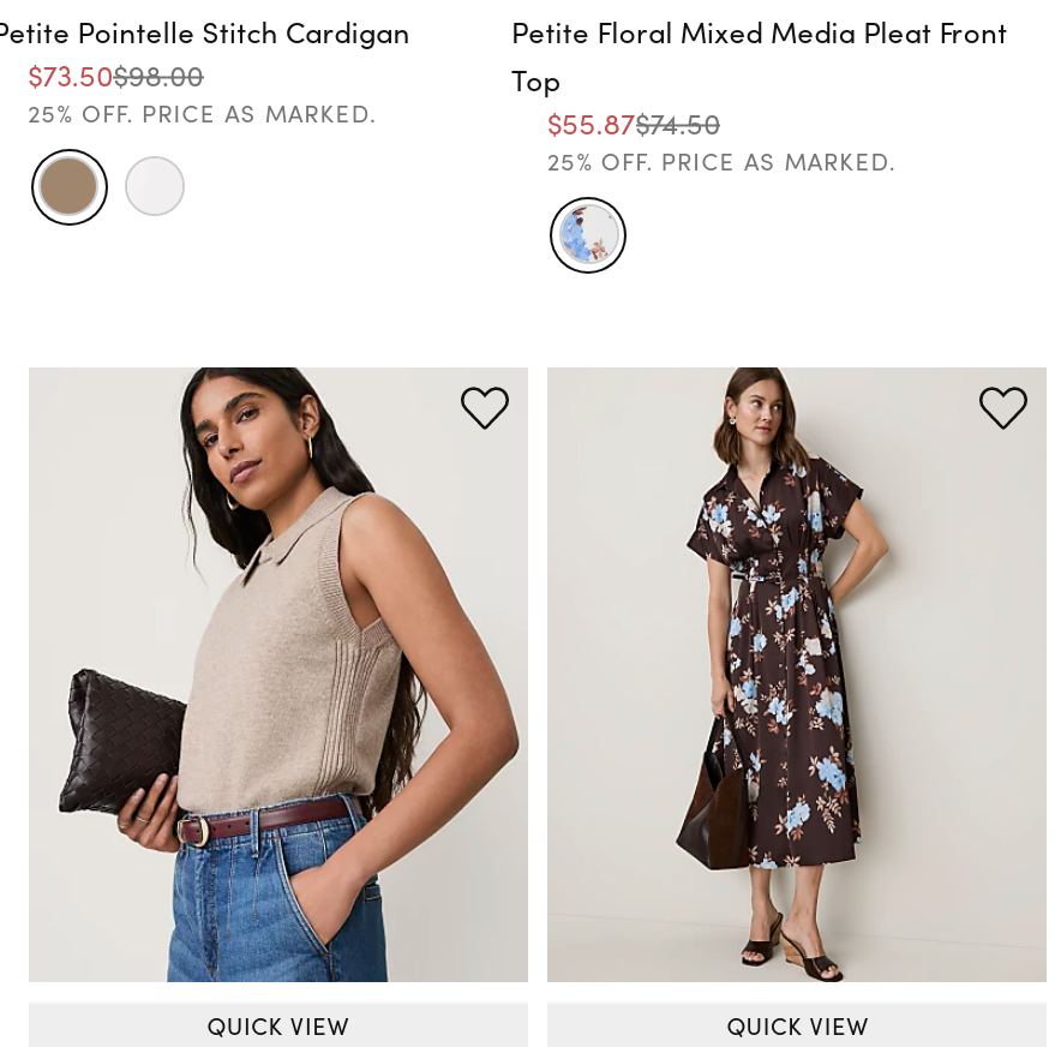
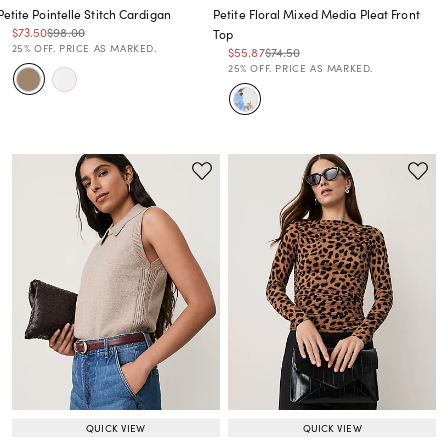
[639,365,943,985] [image] -> [265,153,394,411] [image]

